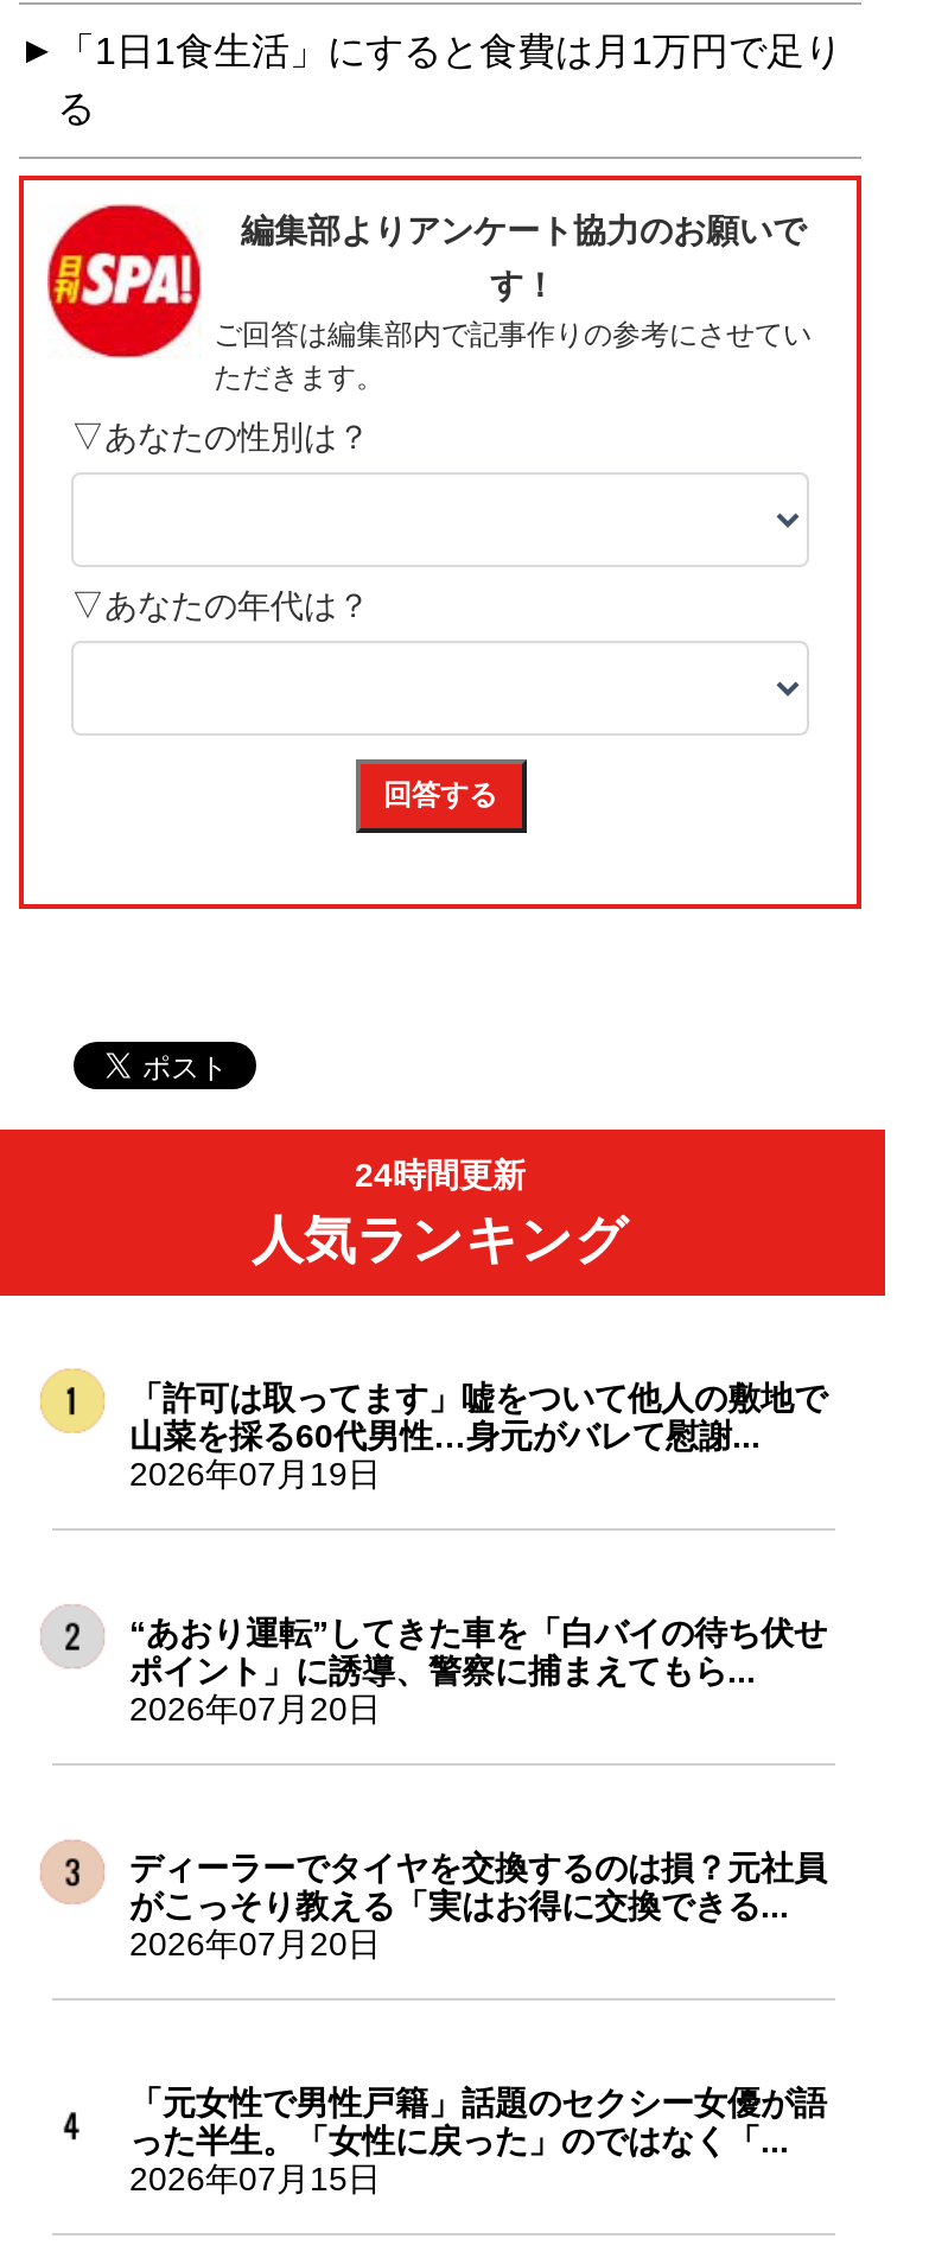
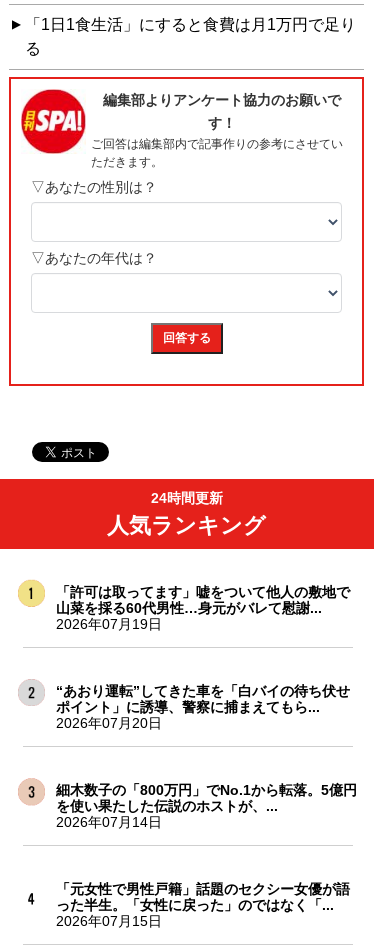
[129,1848,827,1962] ディーラーでタイヤを交換するのは損？元社員 | がこっそり教える「実はお得に交換できる... | 2026年07月20日 -> [55,782,356,830] 細木数子の「800万円」でNo.1から転落。5億円 | を使い果たした伝説のホストが、... | 2026年07月14日

